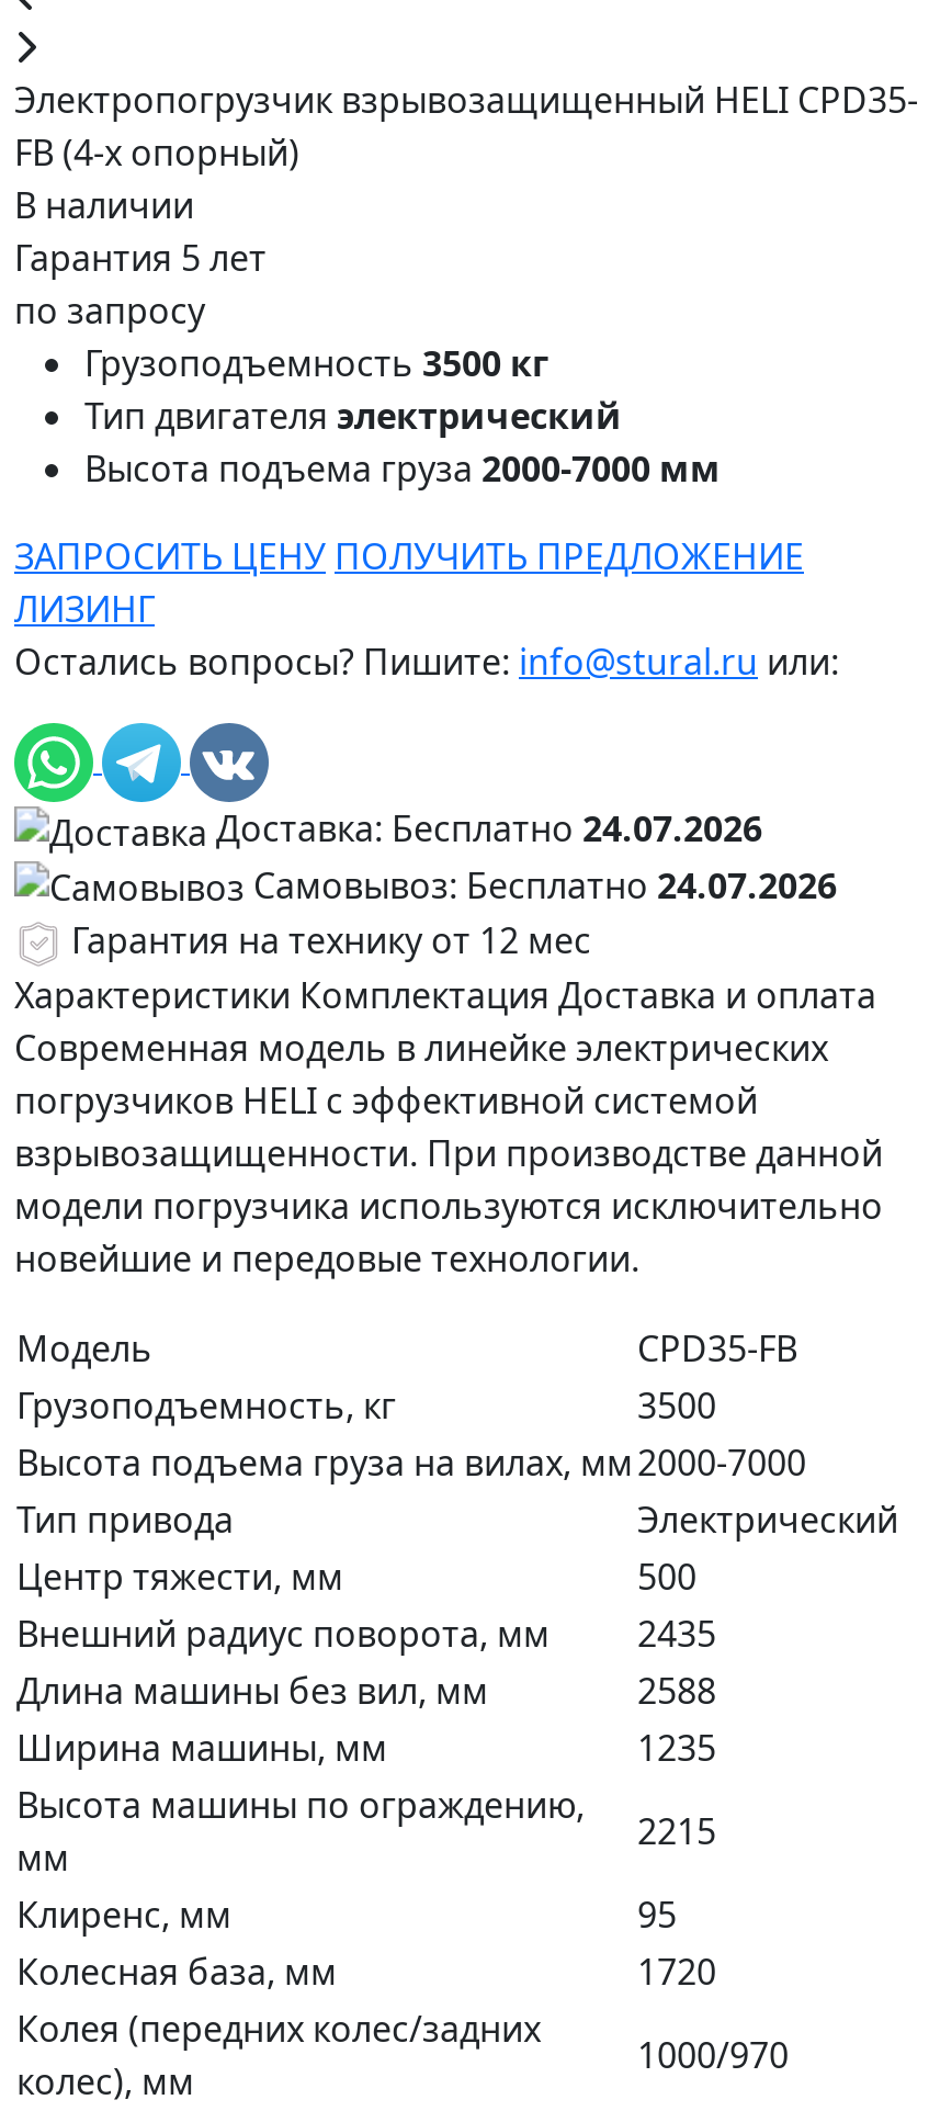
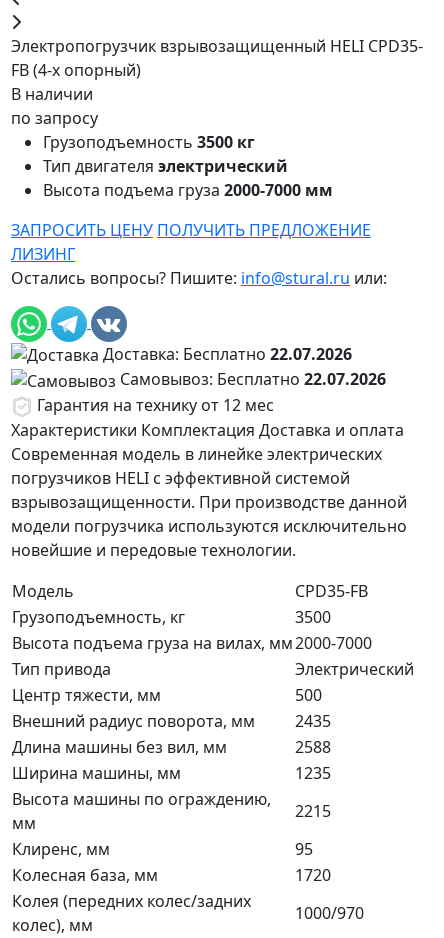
[14,234,267,282] Гарантия 5 лет -> none
[216,805,762,853] Доставка: Бесплатно 24.07.2026 -> [103,343,352,365] Доставка: Бесплатно 22.07.2026
[253,861,837,910] Самовывоз: Бесплатно 24.07.2026 -> [120,368,386,390] Самовывоз: Бесплатно 22.07.2026

